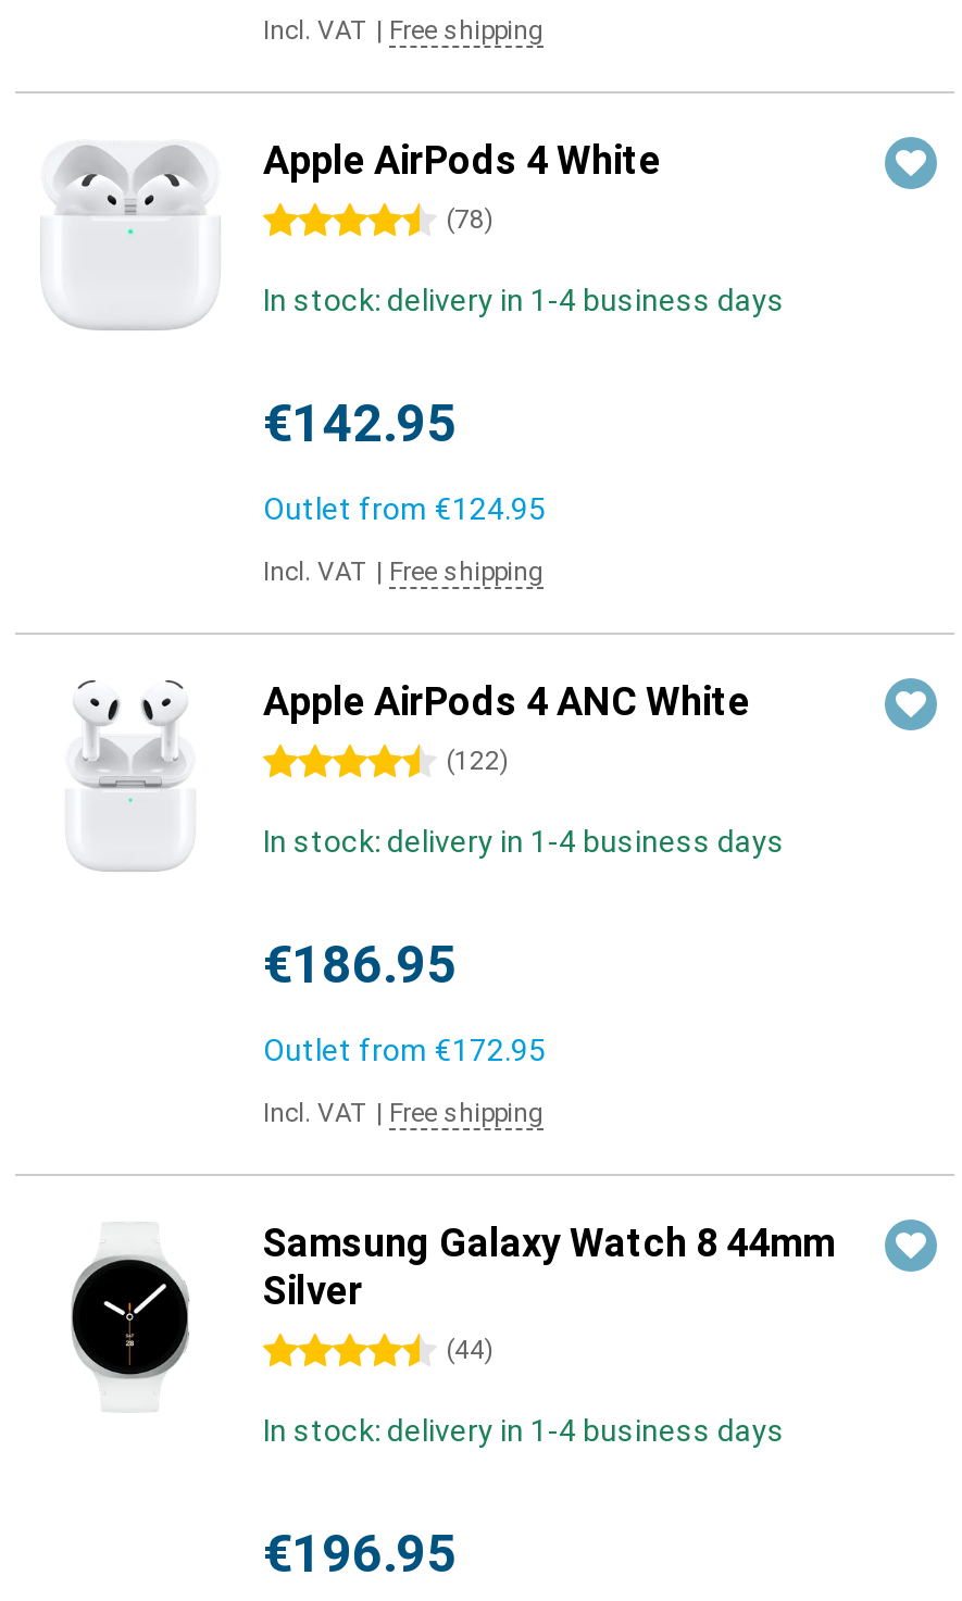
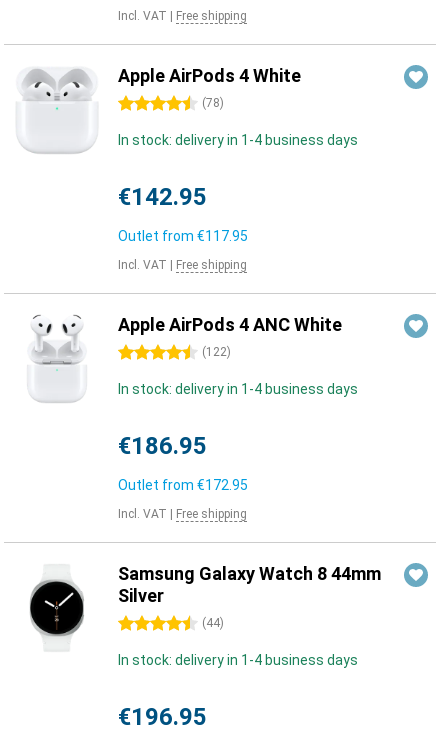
[263,491,546,526] Outlet from €124.95 -> [118,228,248,244] Outlet from €117.95

